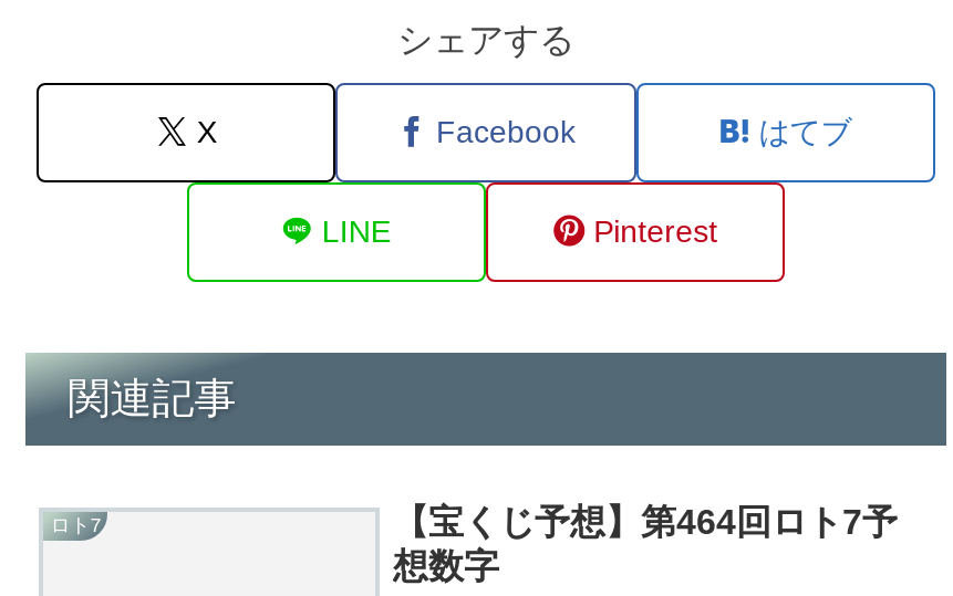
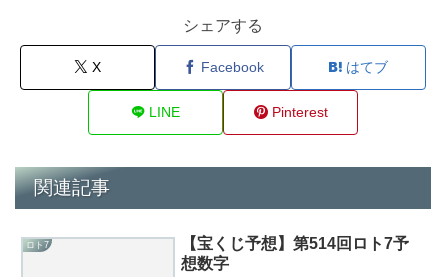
[393,503,898,541] 【宝くじ予想】第464回ロト7予 -> [181,235,409,252] 【宝くじ予想】第514回ロト7予

